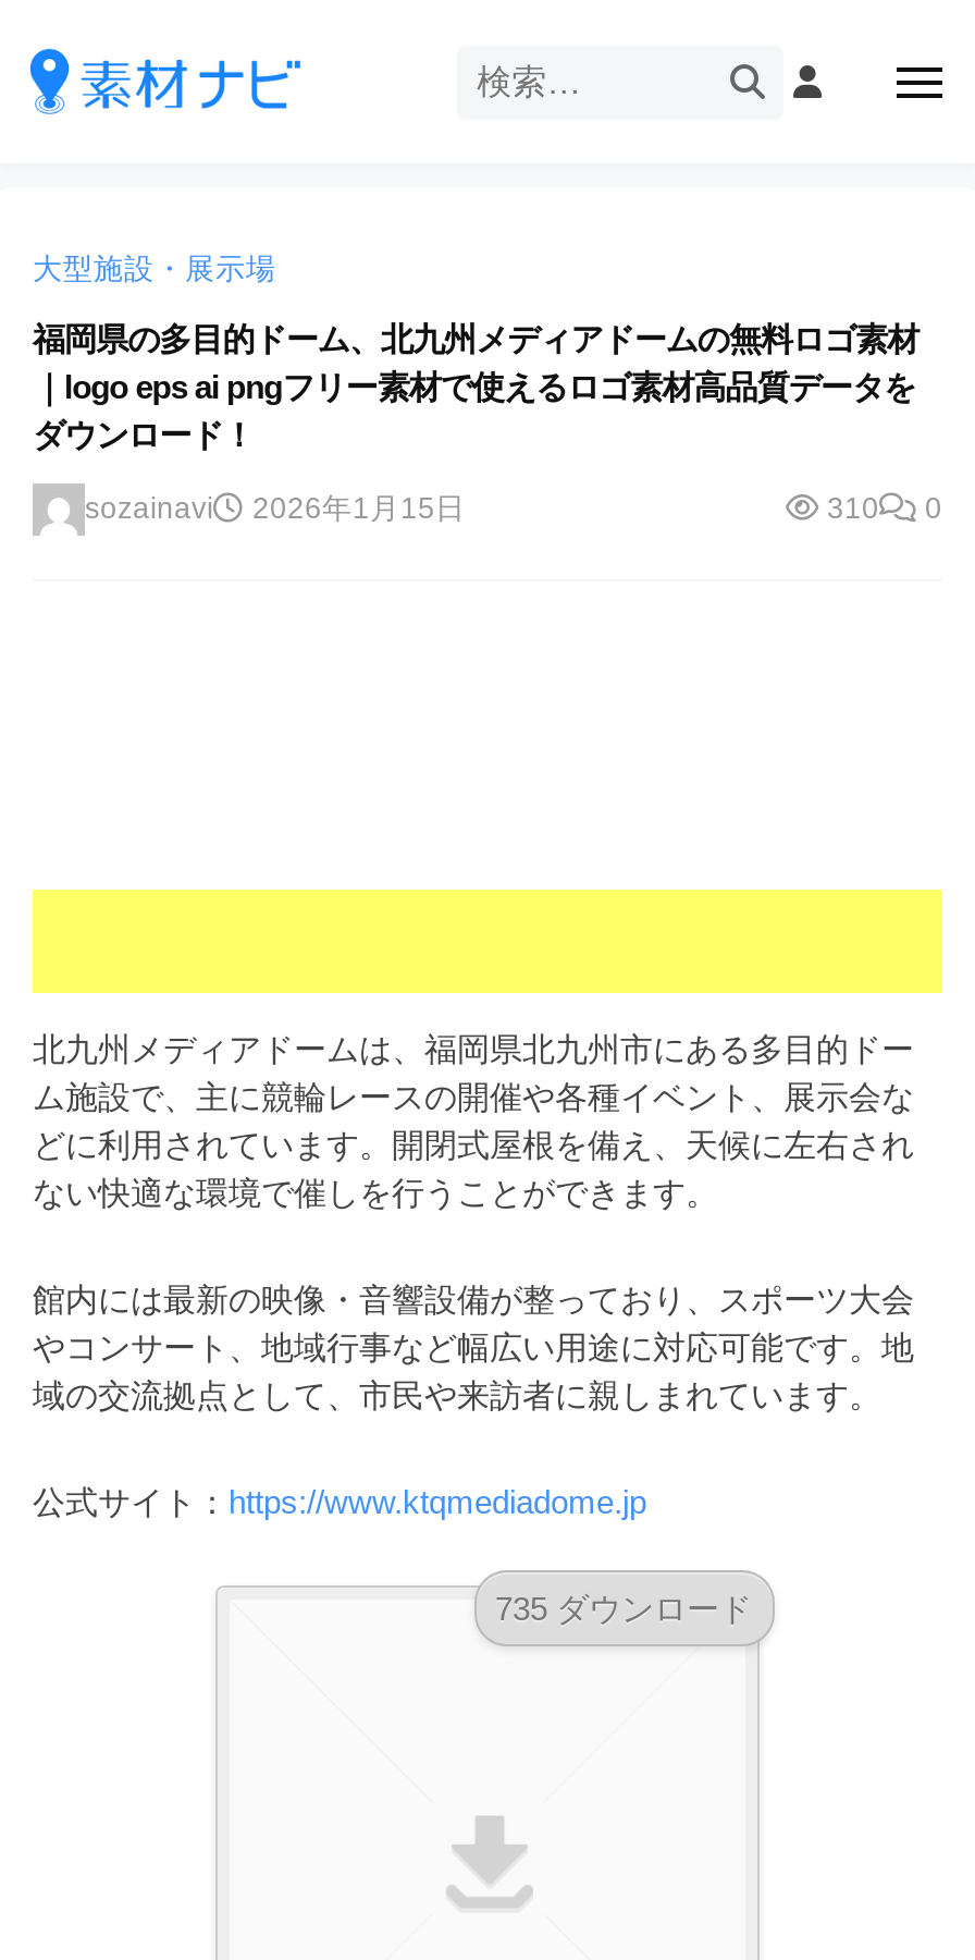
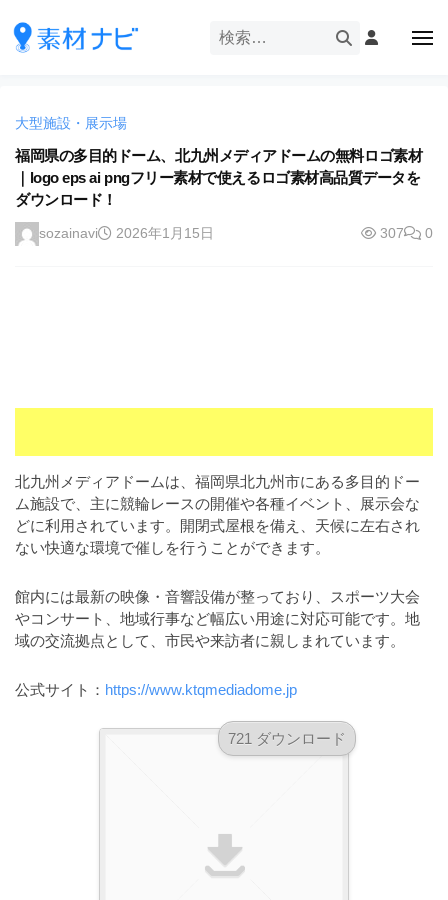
[818,492,942,525] 310 0 -> [376,226,433,241] 307 0
[495,1590,752,1627] 735 ダウンロード -> [227,730,345,747] 721 ダウンロード

